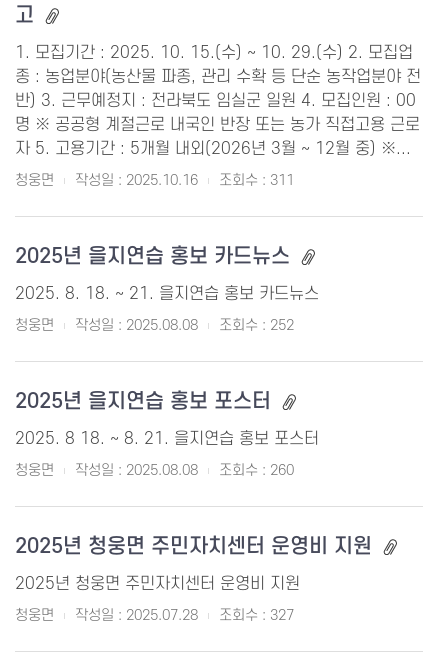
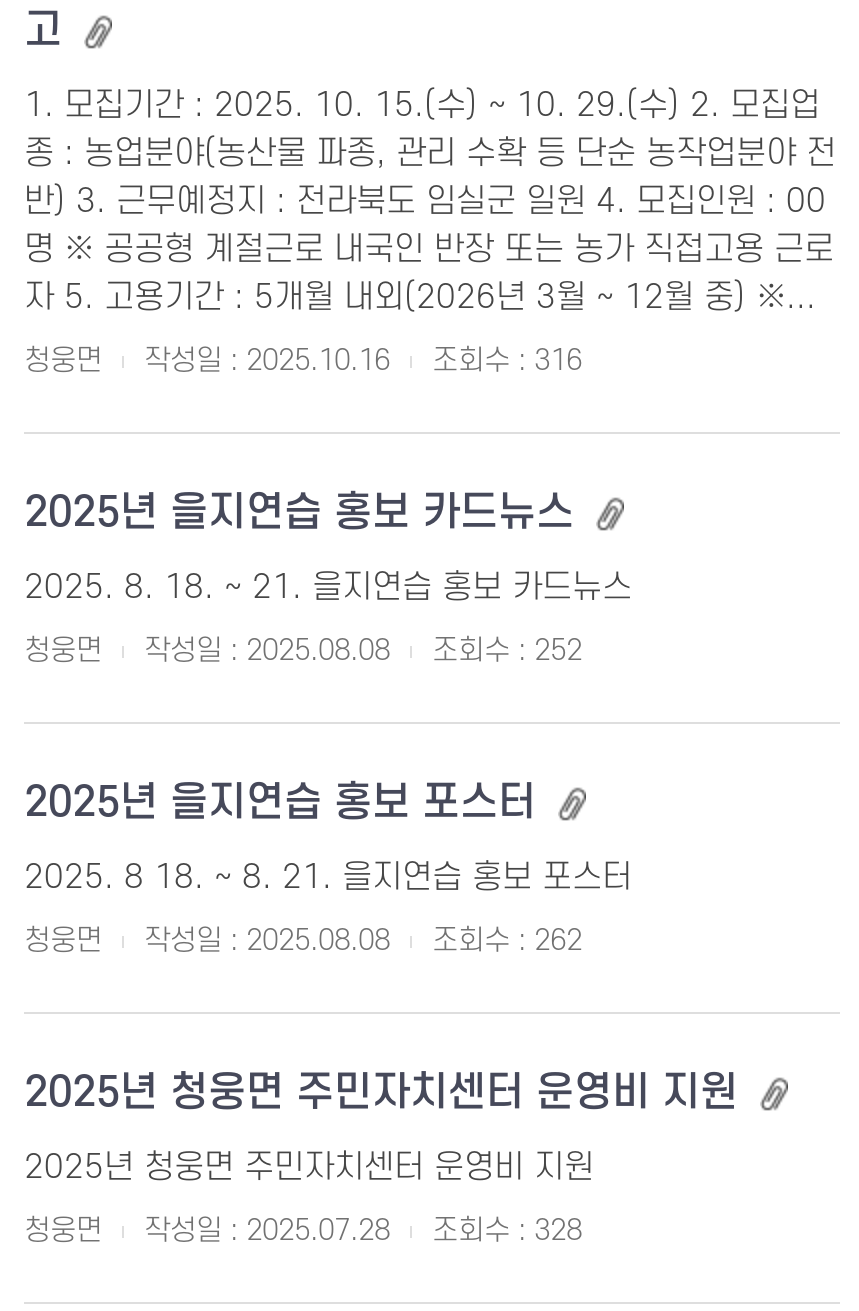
[219,172,294,189] 조회수 : 311 -> [432,344,582,378] 조회수 : 316
[219,462,294,479] 조회수 : 260 -> [432,924,582,958] 조회수 : 262
[219,607,294,624] 조회수 : 327 -> [432,1214,582,1248] 조회수 : 328

